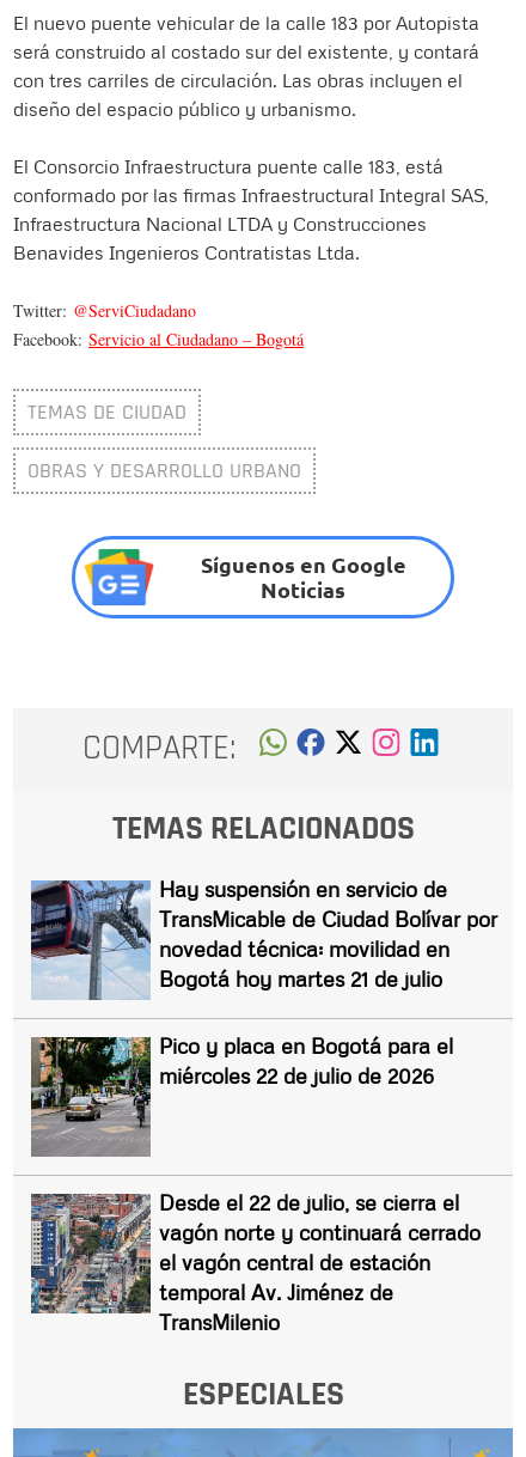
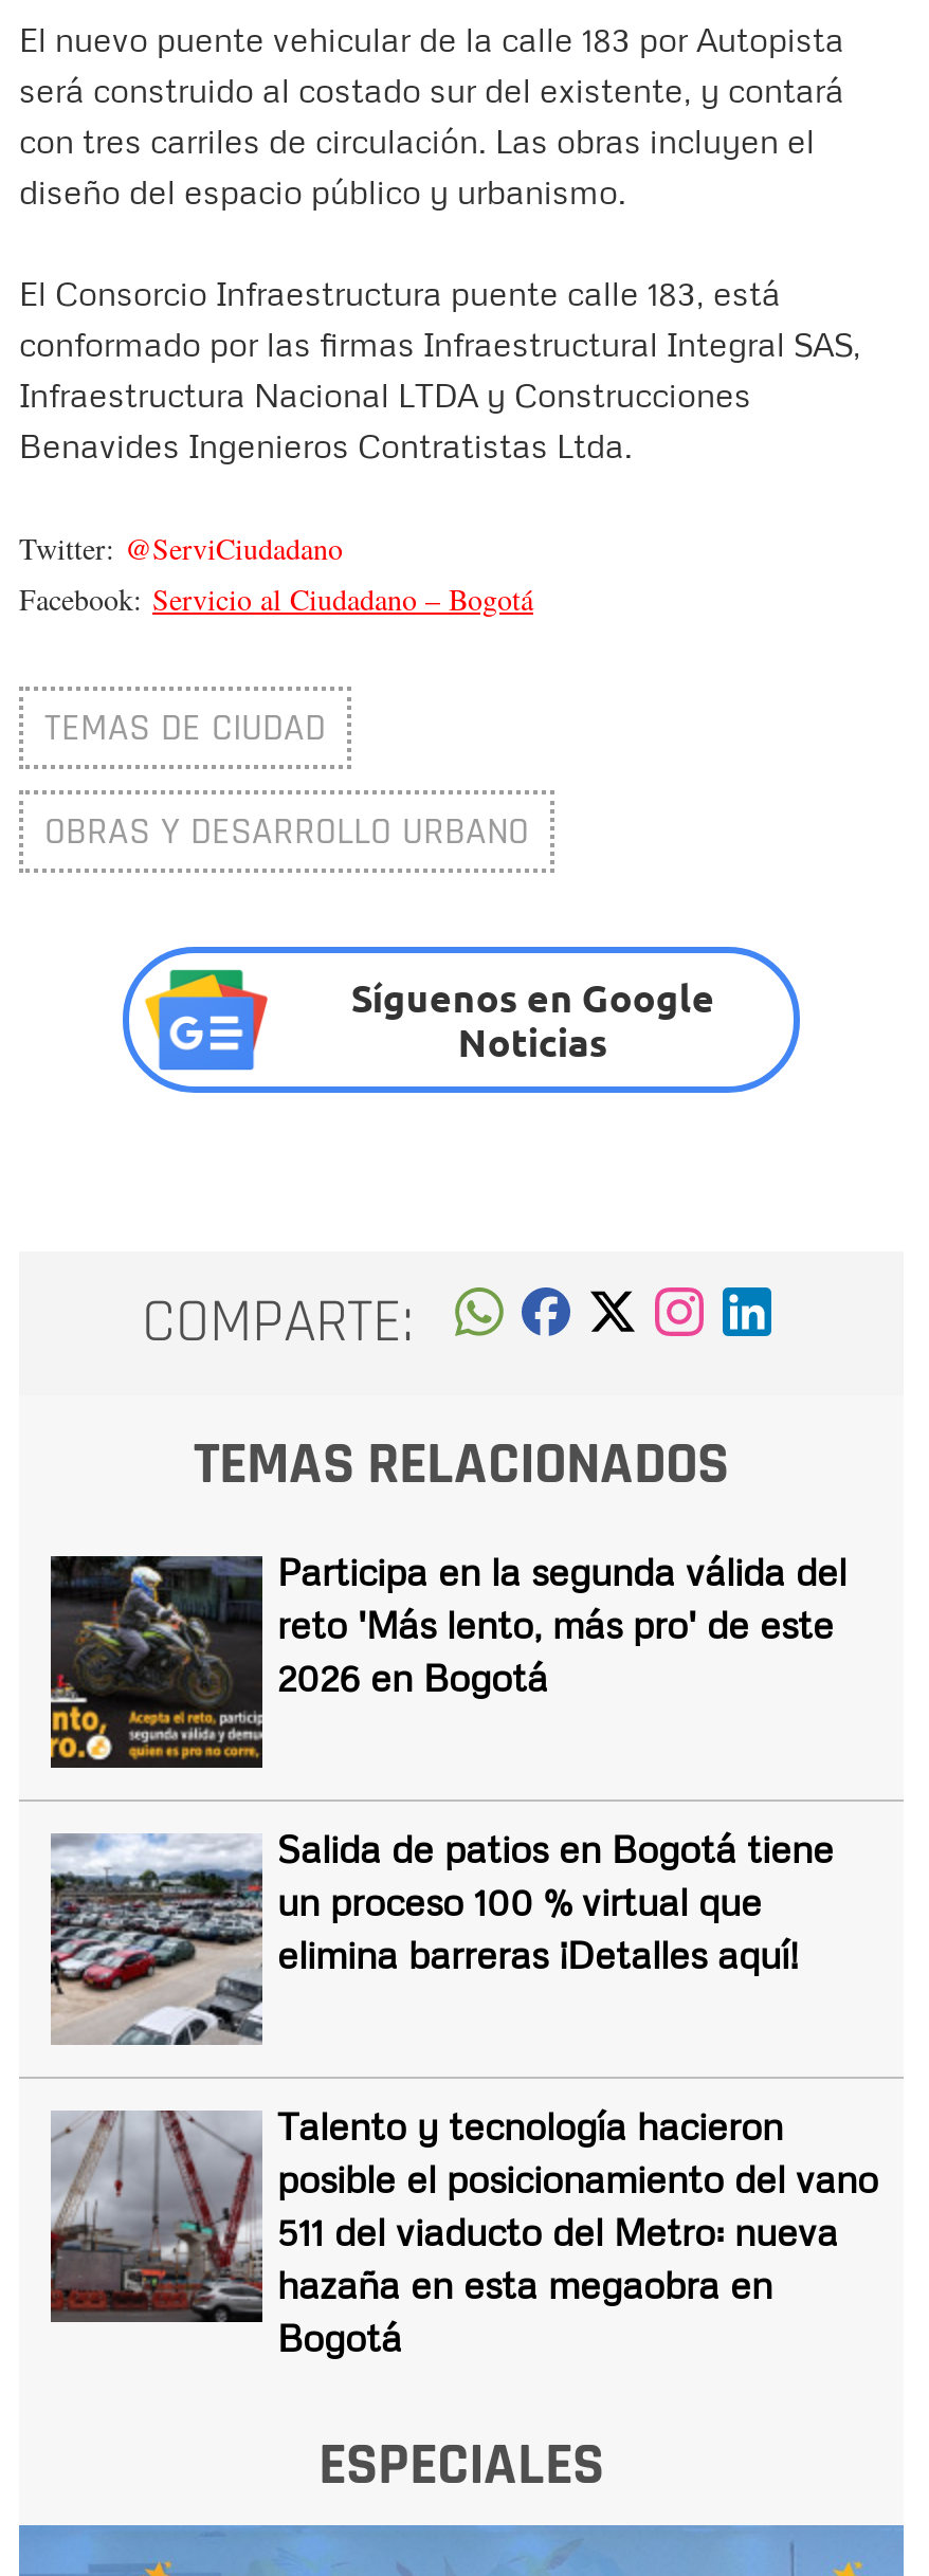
[30,875,497,1001] [image] | Hay suspensión en servicio de | TransMicable de Ciudad Bolívar por | novedad técnica: movilidad en | Bogotá hoy martes 21 de julio -> [49,1547,846,1770] [image] | Participa en la segunda válida del | reto 'Más lento, más pro' de este | 2026 en Bogotá
[30,1032,453,1157] [image] | Pico y placa en Bogotá para el | miércoles 22 de julio de 2026 -> [49,1824,834,2045] [image] | Salida de patios en Bogotá tiene | un proceso 100 % virtual que | elimina barreras ¡Detalles aquí!
[30,1189,481,1335] [image] | Desde el 22 de julio, se cierra el | vagón norte y continuará cerrado | el vagón central de estación | temporal Av. Jiménez de | TransMilenio -> [49,2101,878,2359] [image] | Talento y tecnología hacieron | posible el posicionamiento del vano | 511 del viaducto del Metro: nueva | hazaña en esta megaobra en | Bogotá

